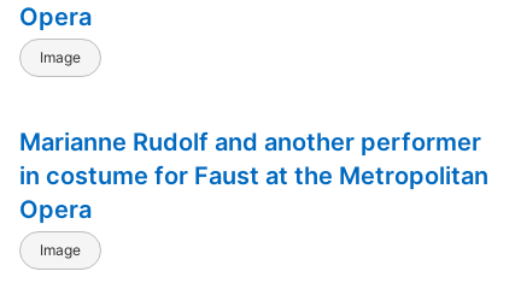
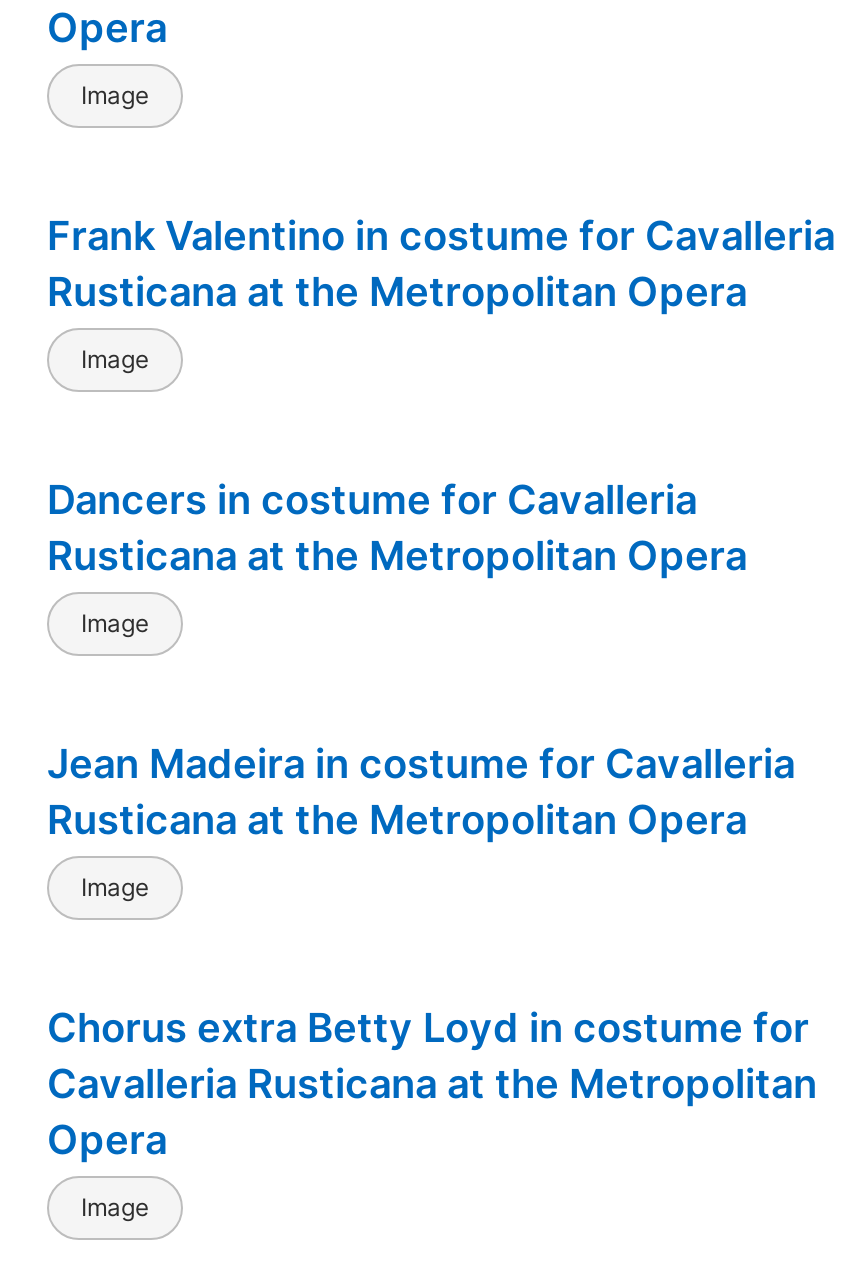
[19,128,488,190] Marianne Rudolf and another performer | in costume for Faust at the Metropolitan -> [47,212,835,1108] Frank Valentino in costume for Cavalleria | Rusticana at the Metropolitan Opera | Image | Dancers in costume for Cavalleria | Rusticana at the Metropolitan Opera | Image | Jean Madeira in costume for Cavalleria | Rusticana at the Metropolitan Opera | Image | Chorus extra Betty Loyd in costume for | Cavalleria Rusticana at the Metropolitan

